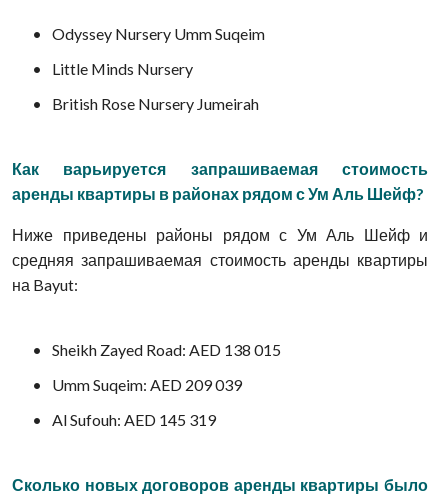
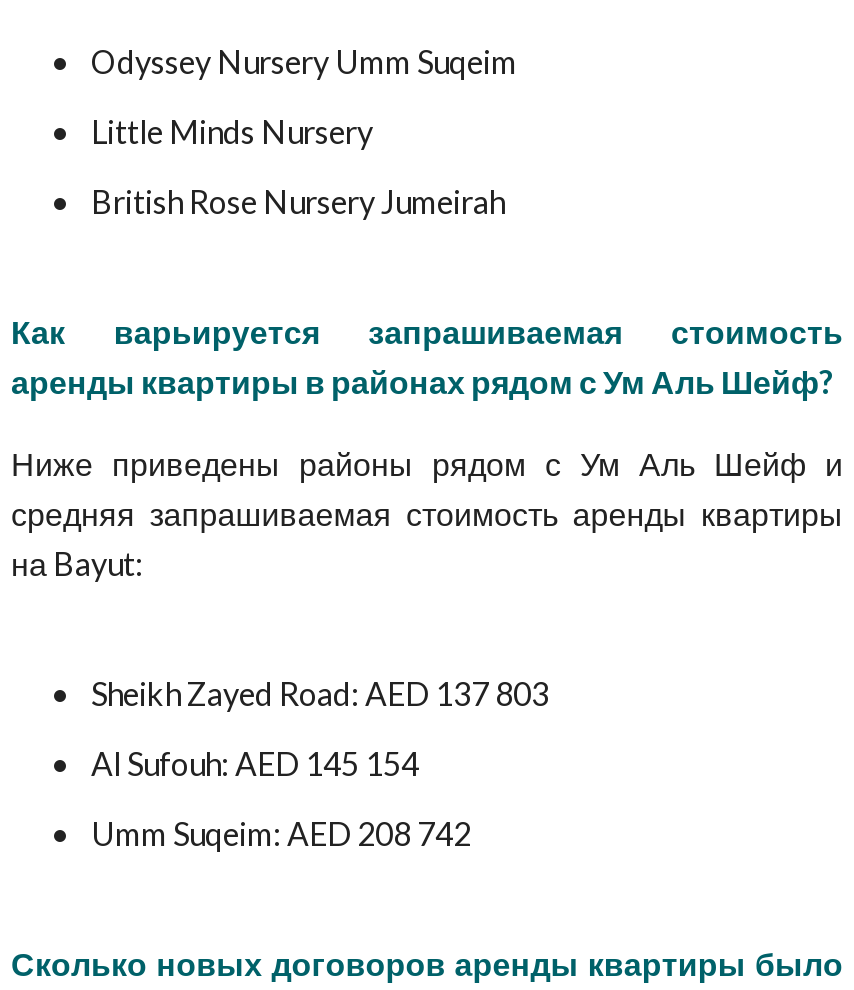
[52,340,281,359] Sheikh Zayed Road: AED 138 015 -> [91,674,549,712] Sheikh Zayed Road: AED 137 803
[52,375,242,394] Umm Suqeim: AED 209 039 -> [91,744,419,782] Al Sufouh: AED 145 154
[52,410,216,429] Al Sufouh: AED 145 319 -> [91,814,471,852] Umm Suqeim: AED 208 742

